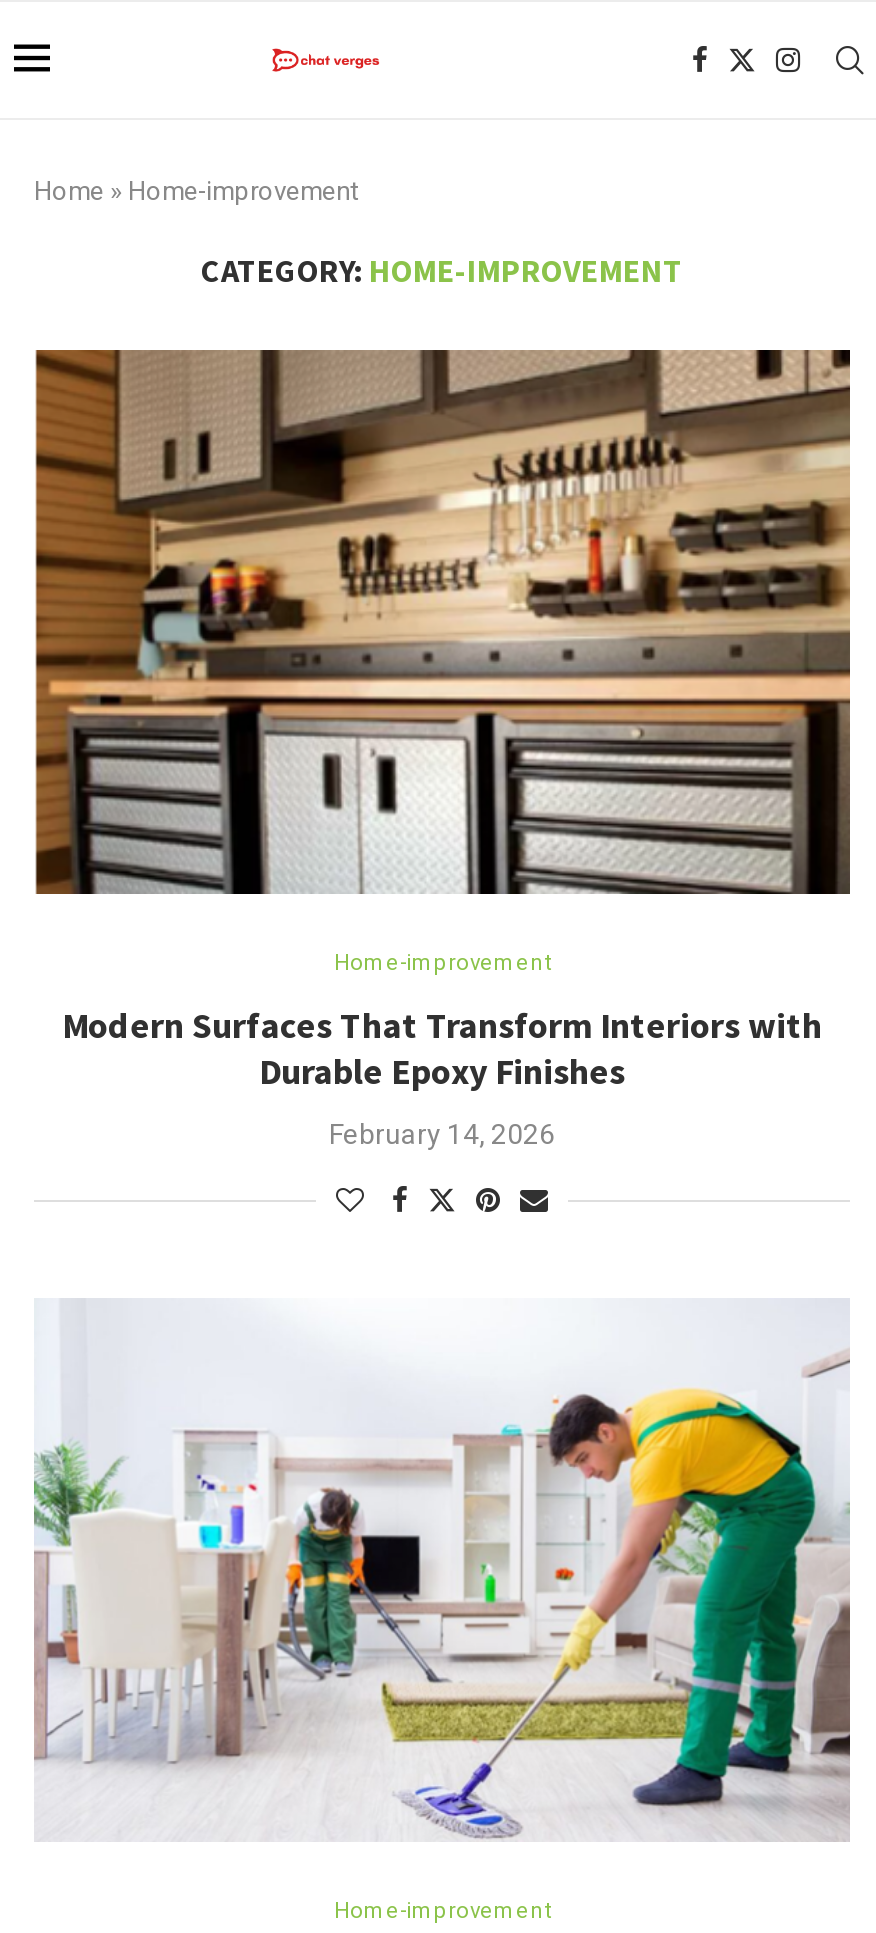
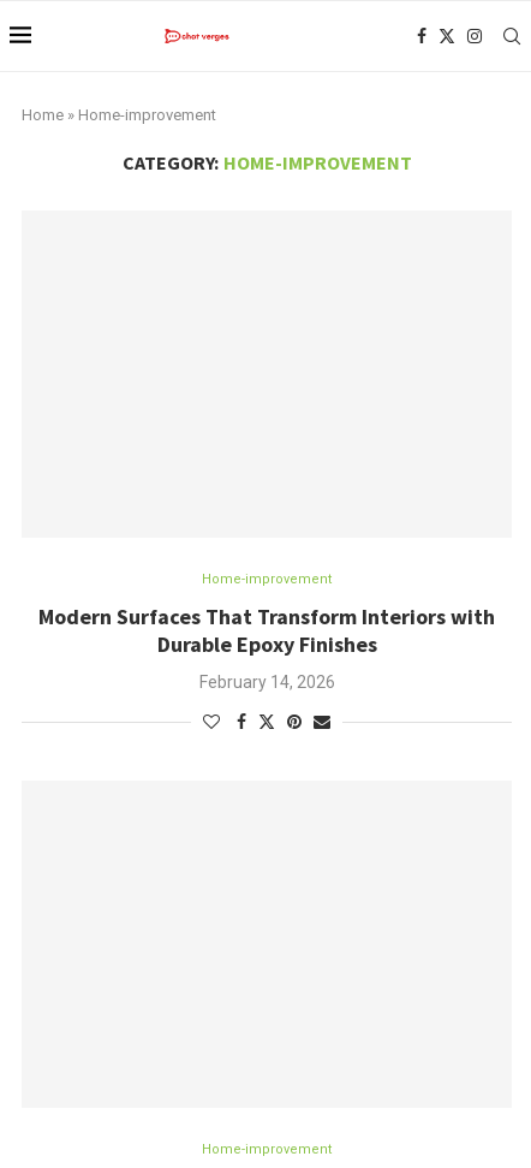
[34,348,852,896] [image] -> none
[32,1350,852,1840] [image] -> none

